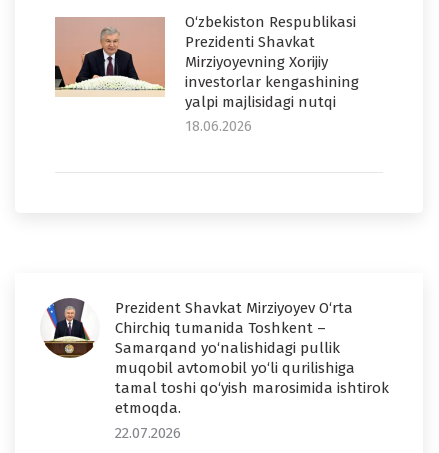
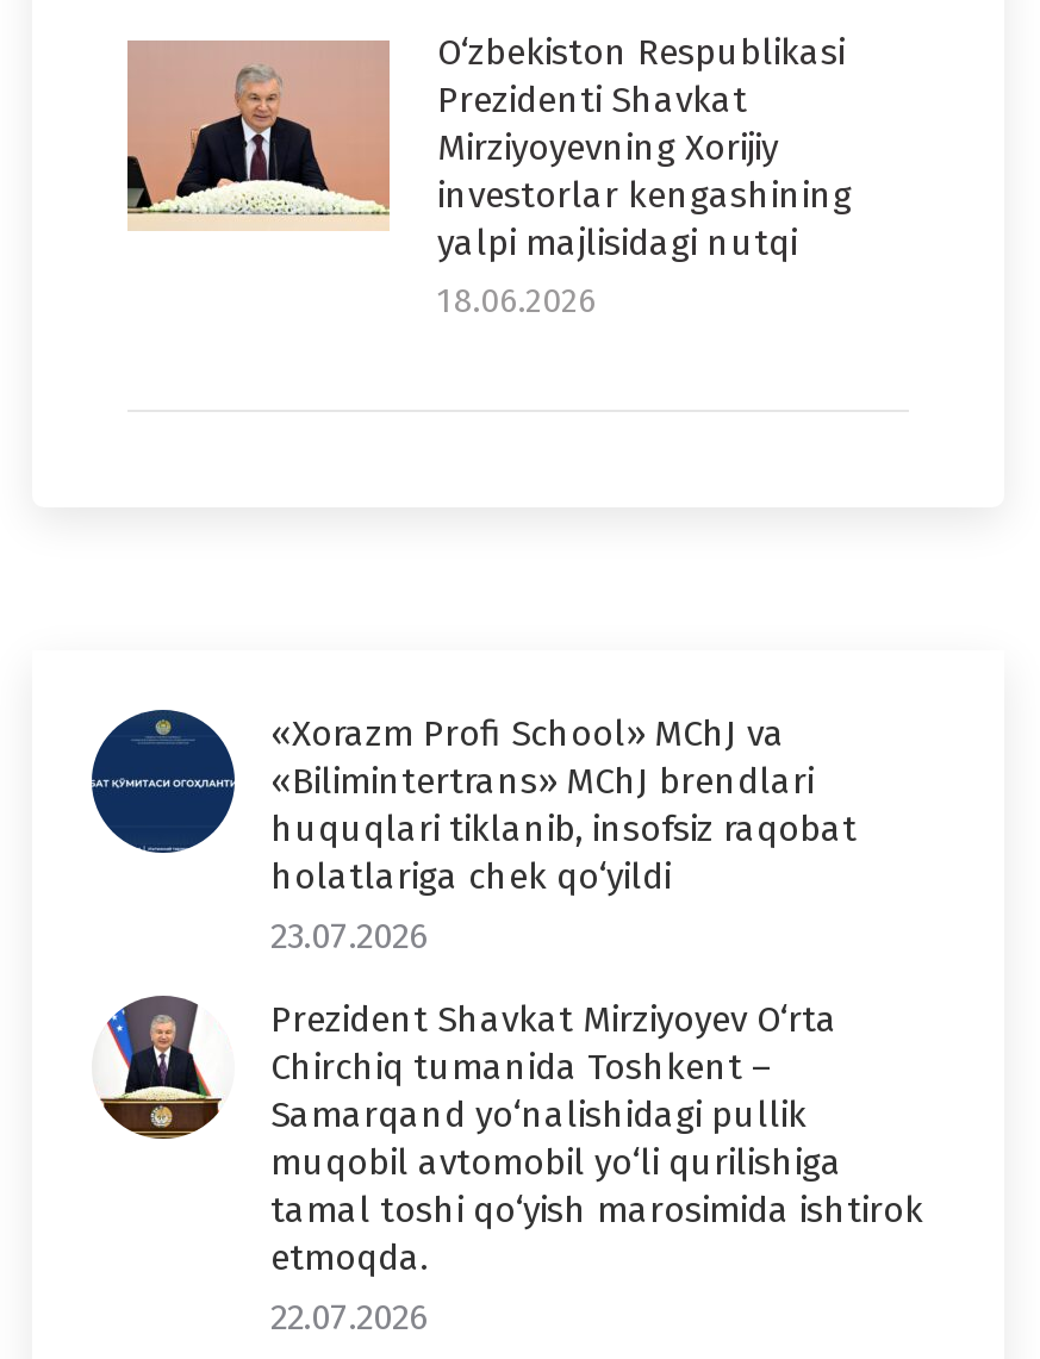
none -> [89,710,857,957] [image] | «Xorazm Profi School» MChJ va | «Bilimintertrans» MChJ brendlari | huquqlari tiklanib, insofsiz raqobat | holatlariga chek qo‘yildi | 23.07.2026

